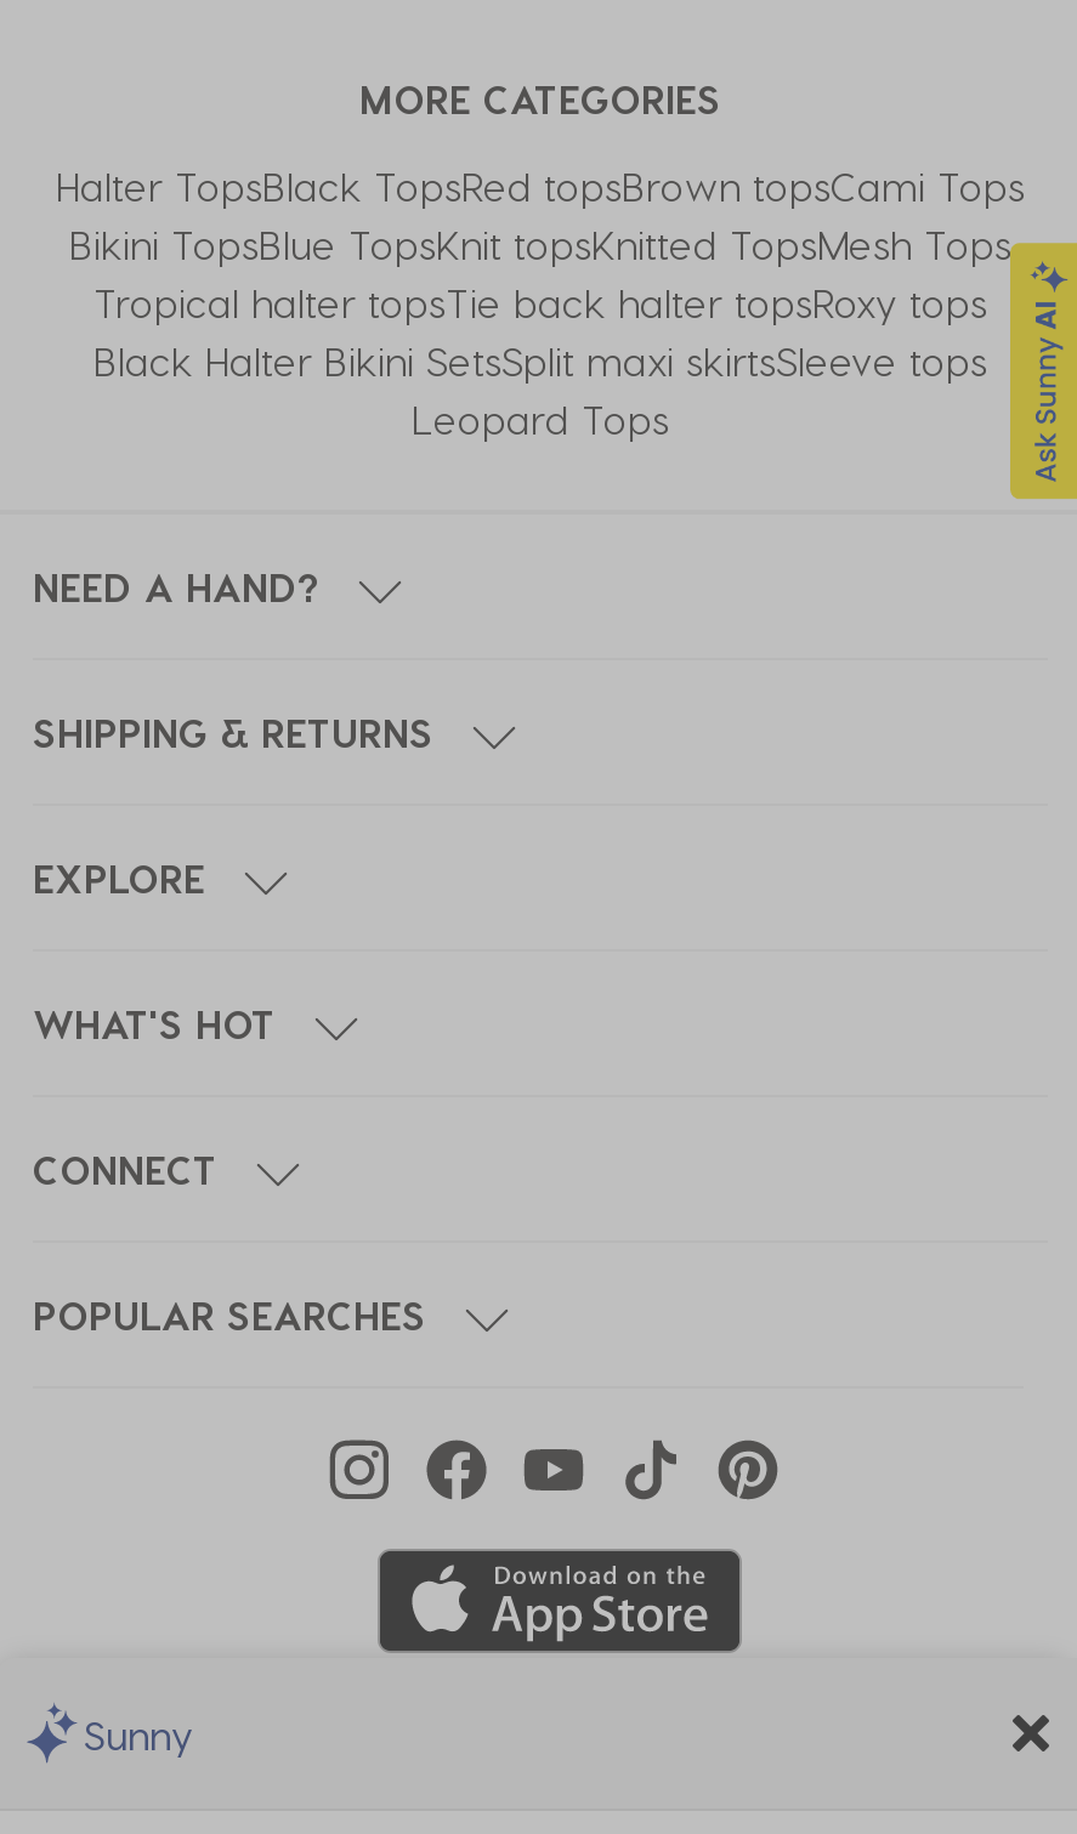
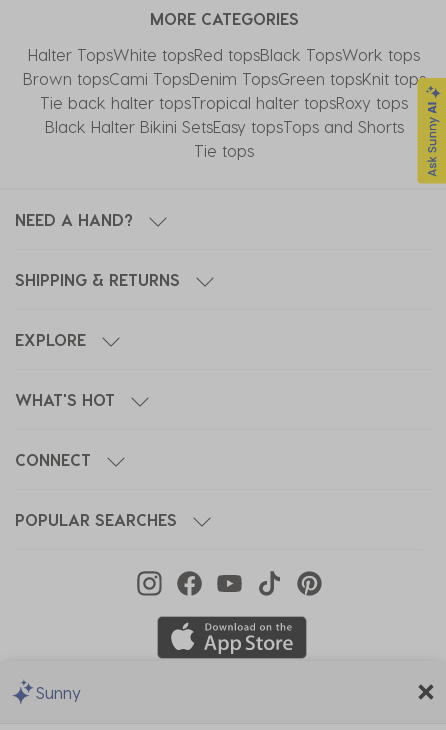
[56,162,1025,441] Halter TopsBlack TopsRed topsBrown topsCami Tops | Bikini TopsBlue TopsKnit topsKnitted TopsMesh Tops | Tropical halter topsTie back halter topsRoxy tops | Black Halter Bikini SetsSplit maxi skirtsSleeve tops | Leopard Tops -> [22,45,425,160] Halter TopsWhite topsRed topsBlack TopsWork tops | Brown topsCami TopsDenim TopsGreen topsKnit tops | Tie back halter topsTropical halter topsRoxy tops | Black Halter Bikini SetsEasy topsTops and Shorts | Tie tops

